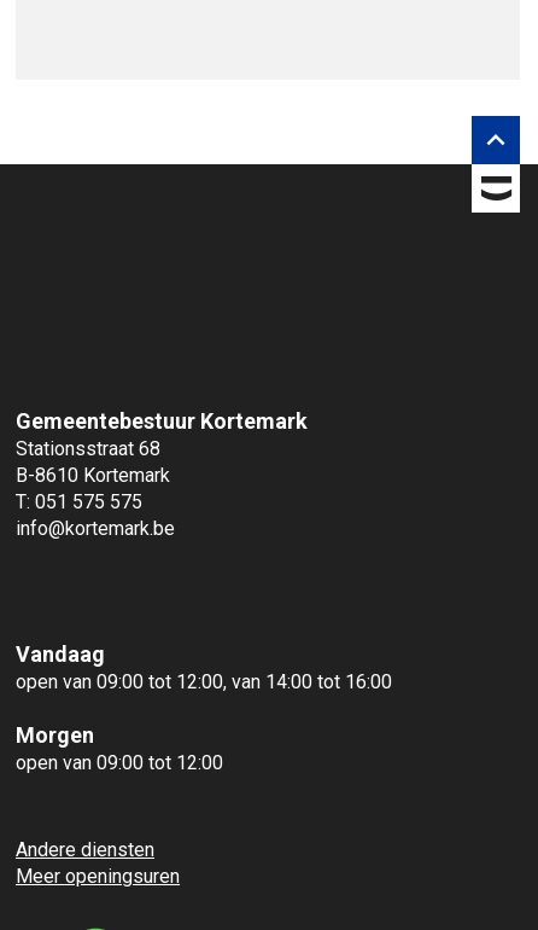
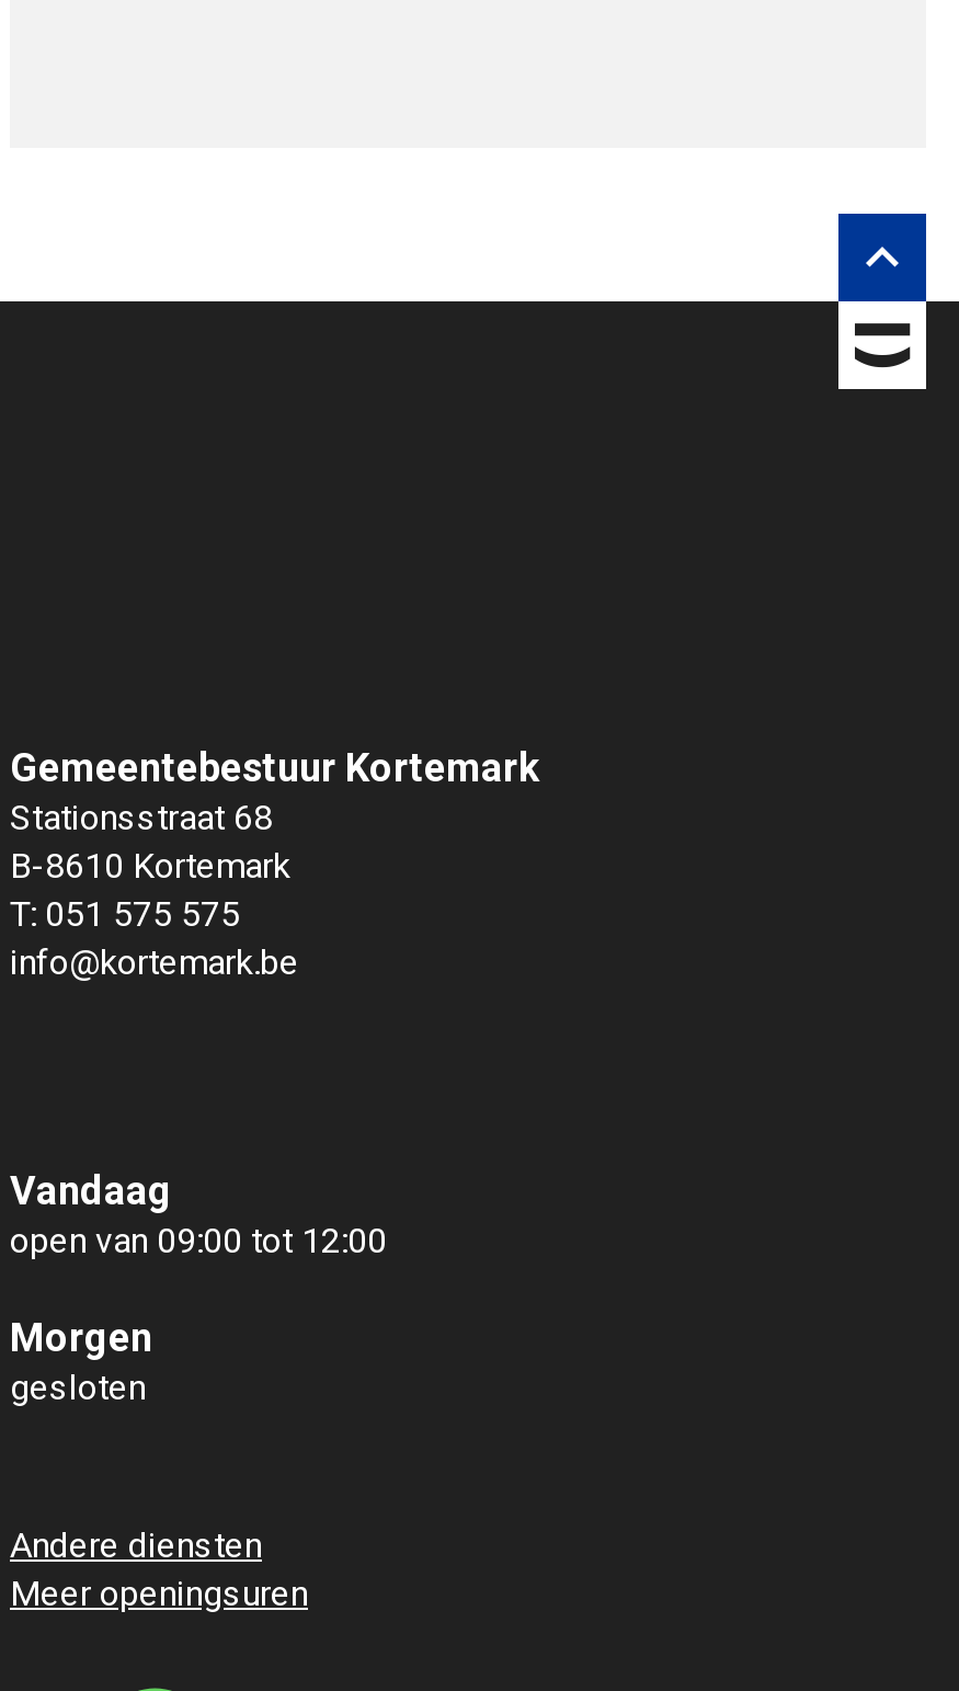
[16,670,392,693] open van 09:00 tot 12:00, van 14:00 tot 16:00 -> [10,1220,387,1261] open van 09:00 tot 12:00
[16,751,223,774] open van 09:00 tot 12:00 -> [10,1367,146,1408] gesloten

